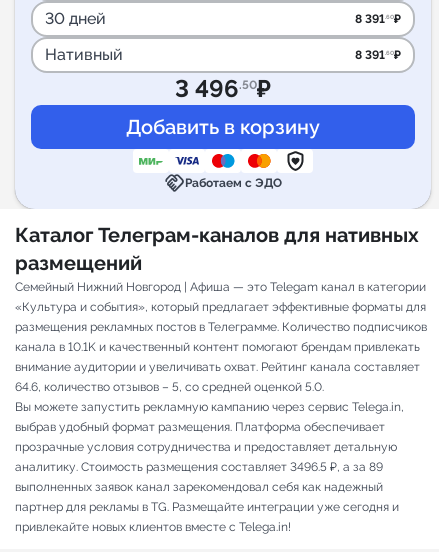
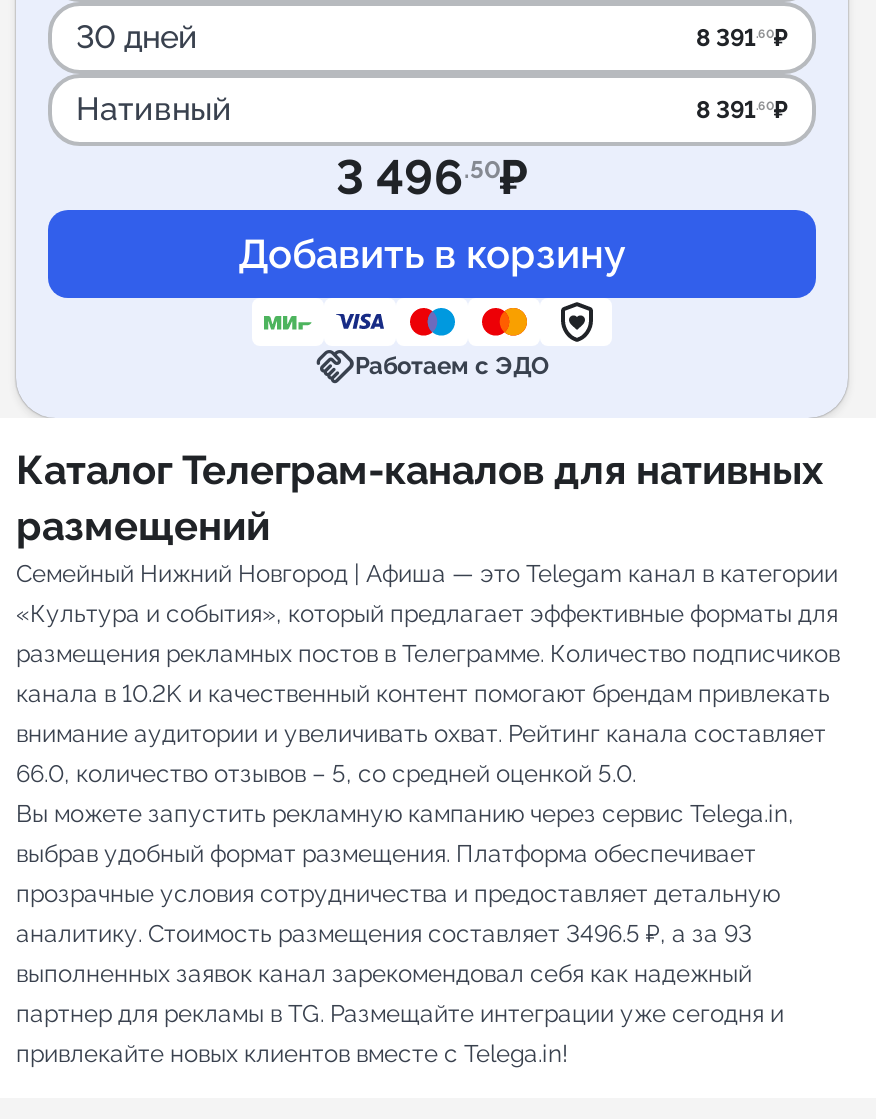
[15,340,420,354] канала в 10.1K и качественный контент помогают брендам привлекать -> [16,680,830,708] канала в 10.2K и качественный контент помогают брендам привлекать
[15,380,324,394] 64.6, количество отзывов – 5, со средней оценкой 5.0. -> [16,760,636,788] 66.0, количество отзывов – 5, со средней оценкой 5.0.
[15,460,383,474] аналитику. Стоимость размещения составляет 3496.5 ₽, а за 89 -> [16,920,752,948] аналитику. Стоимость размещения составляет 3496.5 ₽, а за 93

